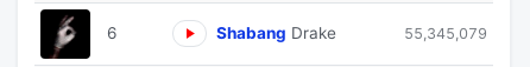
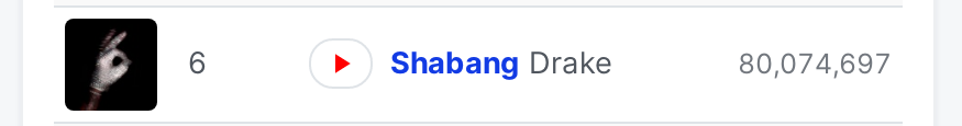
[404,25,487,42] 55,345,079 -> [738,47,892,80] 80,074,697

